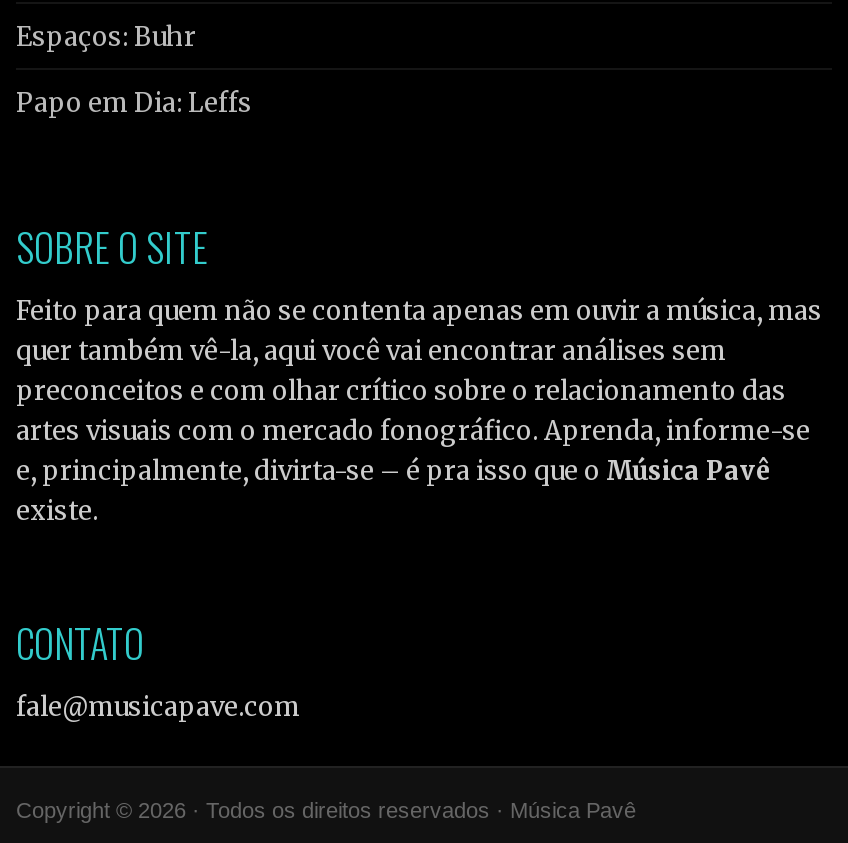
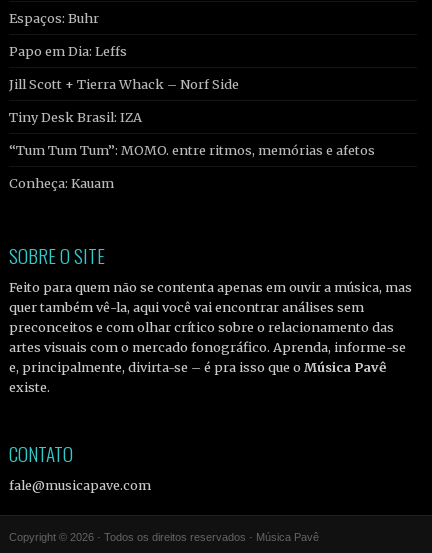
none -> [9,76,378,191] Jill Scott + Tierra Whack – Norf Side | Tiny Desk Brasil: IZA | “Tum Tum Tum”: MOMO. entre ritmos, memórias e afetos | Conheça: Kauam

